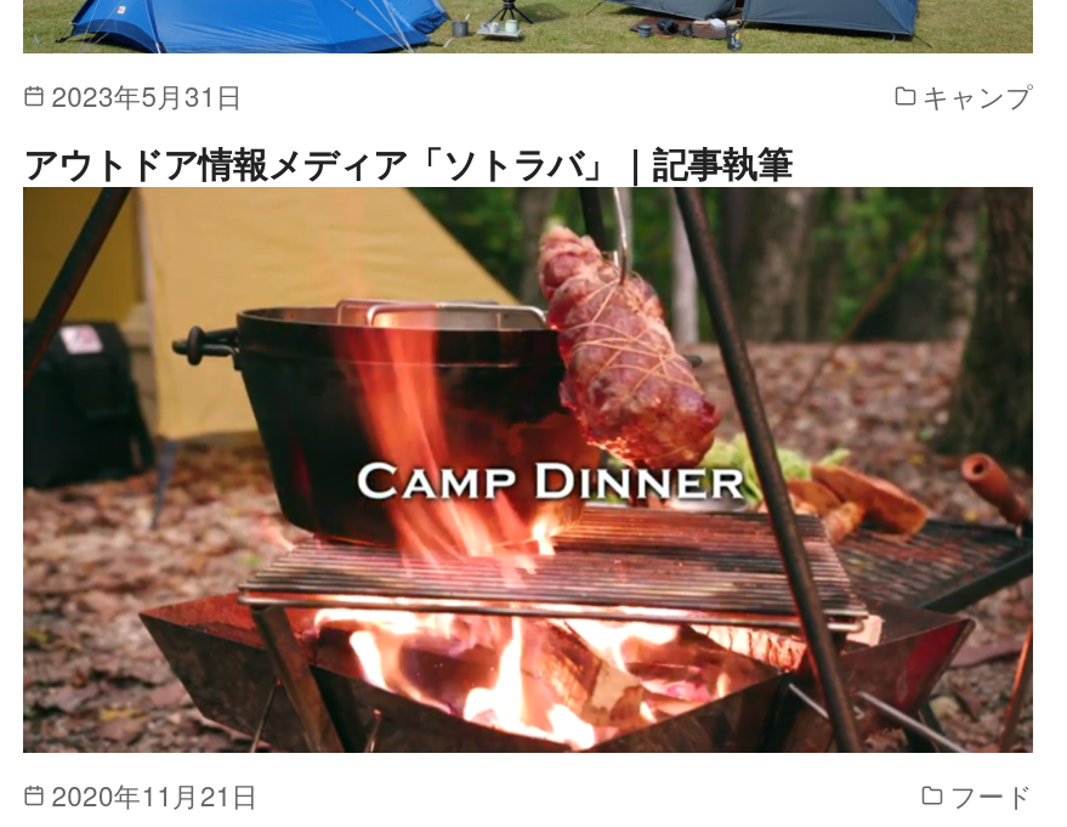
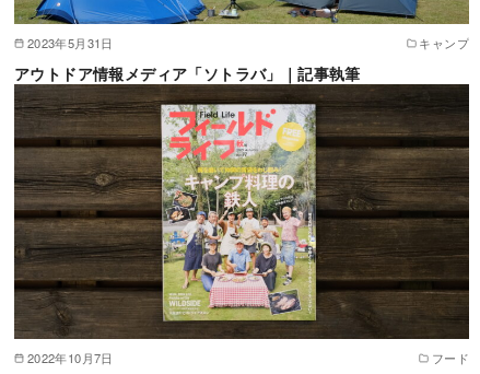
[21,187,1035,813] [image] | 2020年11月21日 -> [13,84,470,366] [image] | 2022年10月7日

